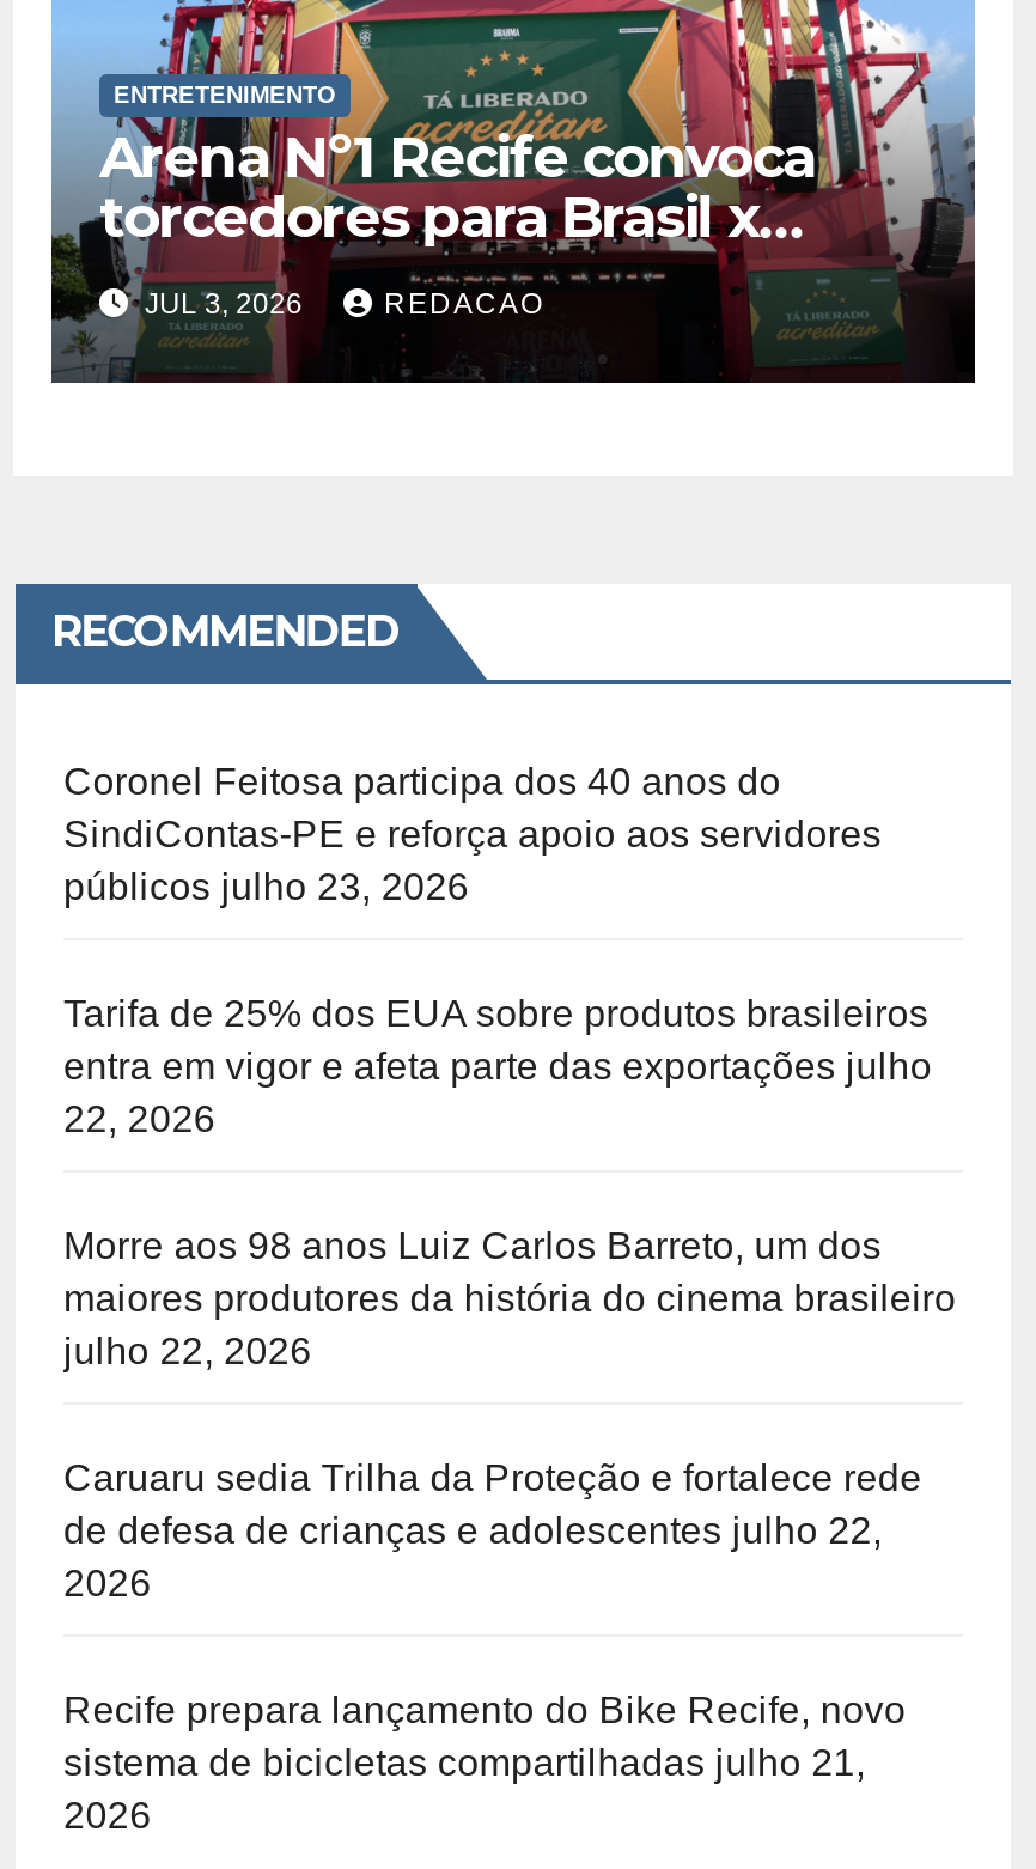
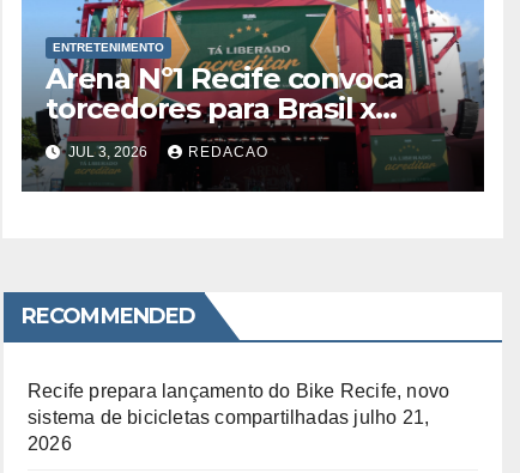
[63,762,956,1604] Coronel Feitosa participa dos 40 anos do | SindiContas-PE e reforça apoio aos servidores | públicos julho 23, 2026 | Tarifa de 25% dos EUA sobre produtos brasileiros | entra em vigor e afeta parte das exportações julho | 22, 2026 | Morre aos 98 anos Luiz Carlos Barreto, um dos | maiores produtores da história do cinema brasileiro | julho 22, 2026 | Caruaru sedia Trilha da Proteção e fortalece rede | de defesa de crianças e adolescentes julho 22, | 2026 -> none

